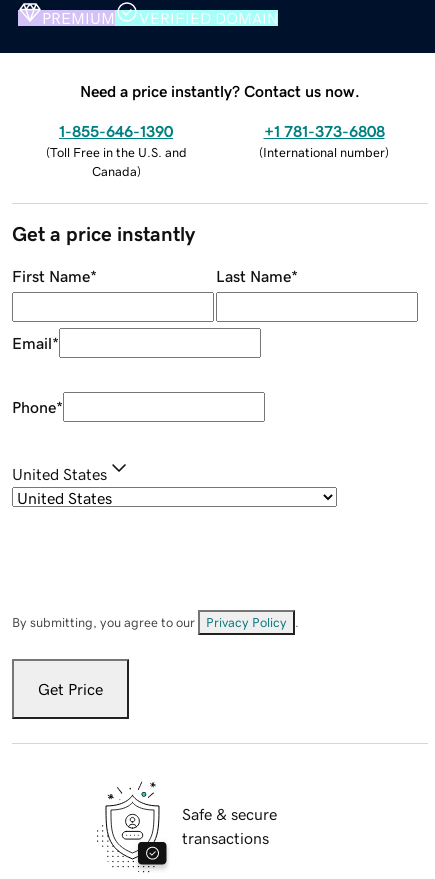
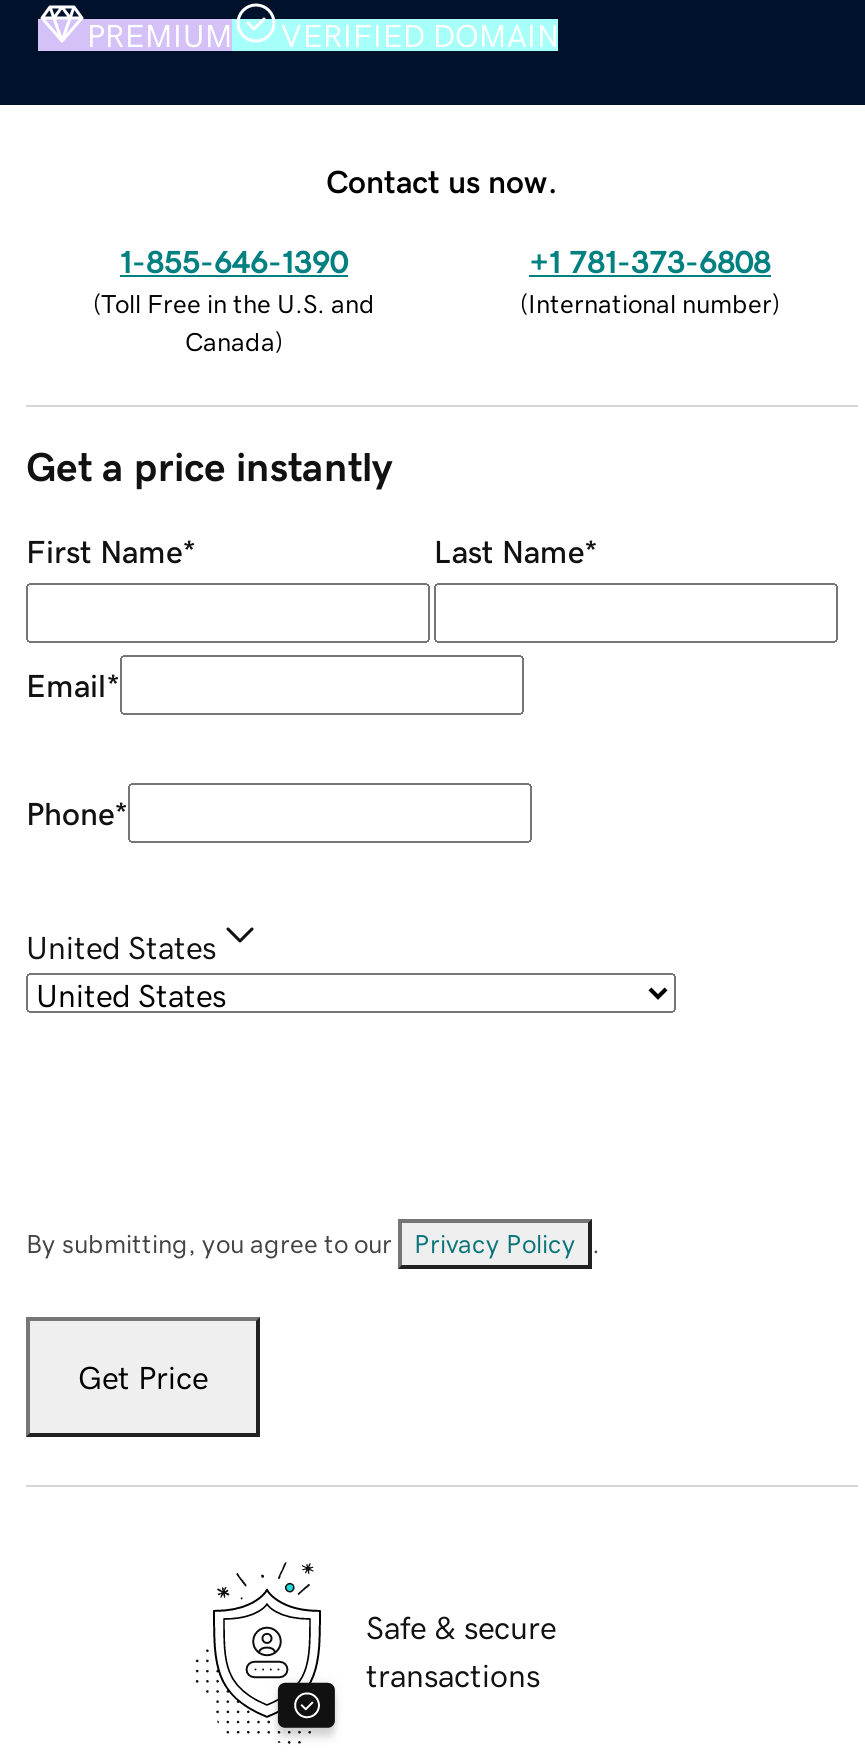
[80,83,360,99] Need a price instantly? Contact us now. -> [326,164,558,196] Contact us now.

